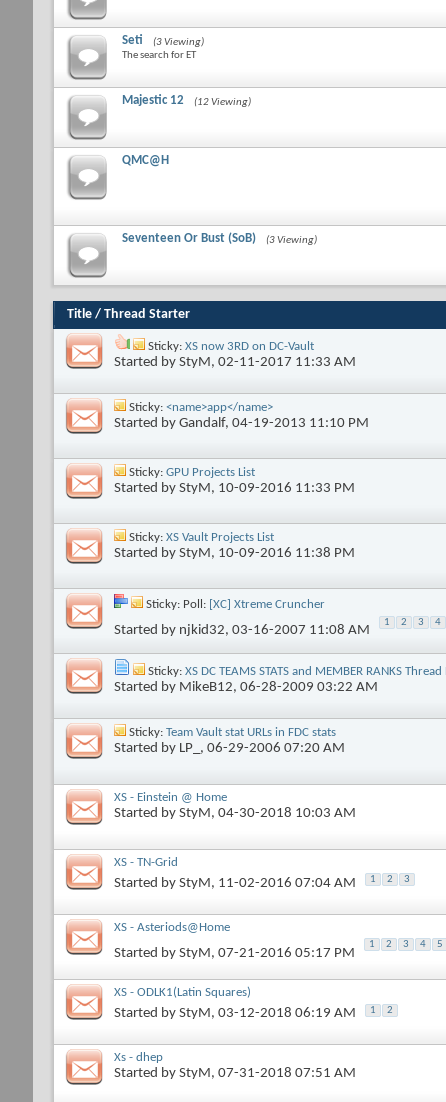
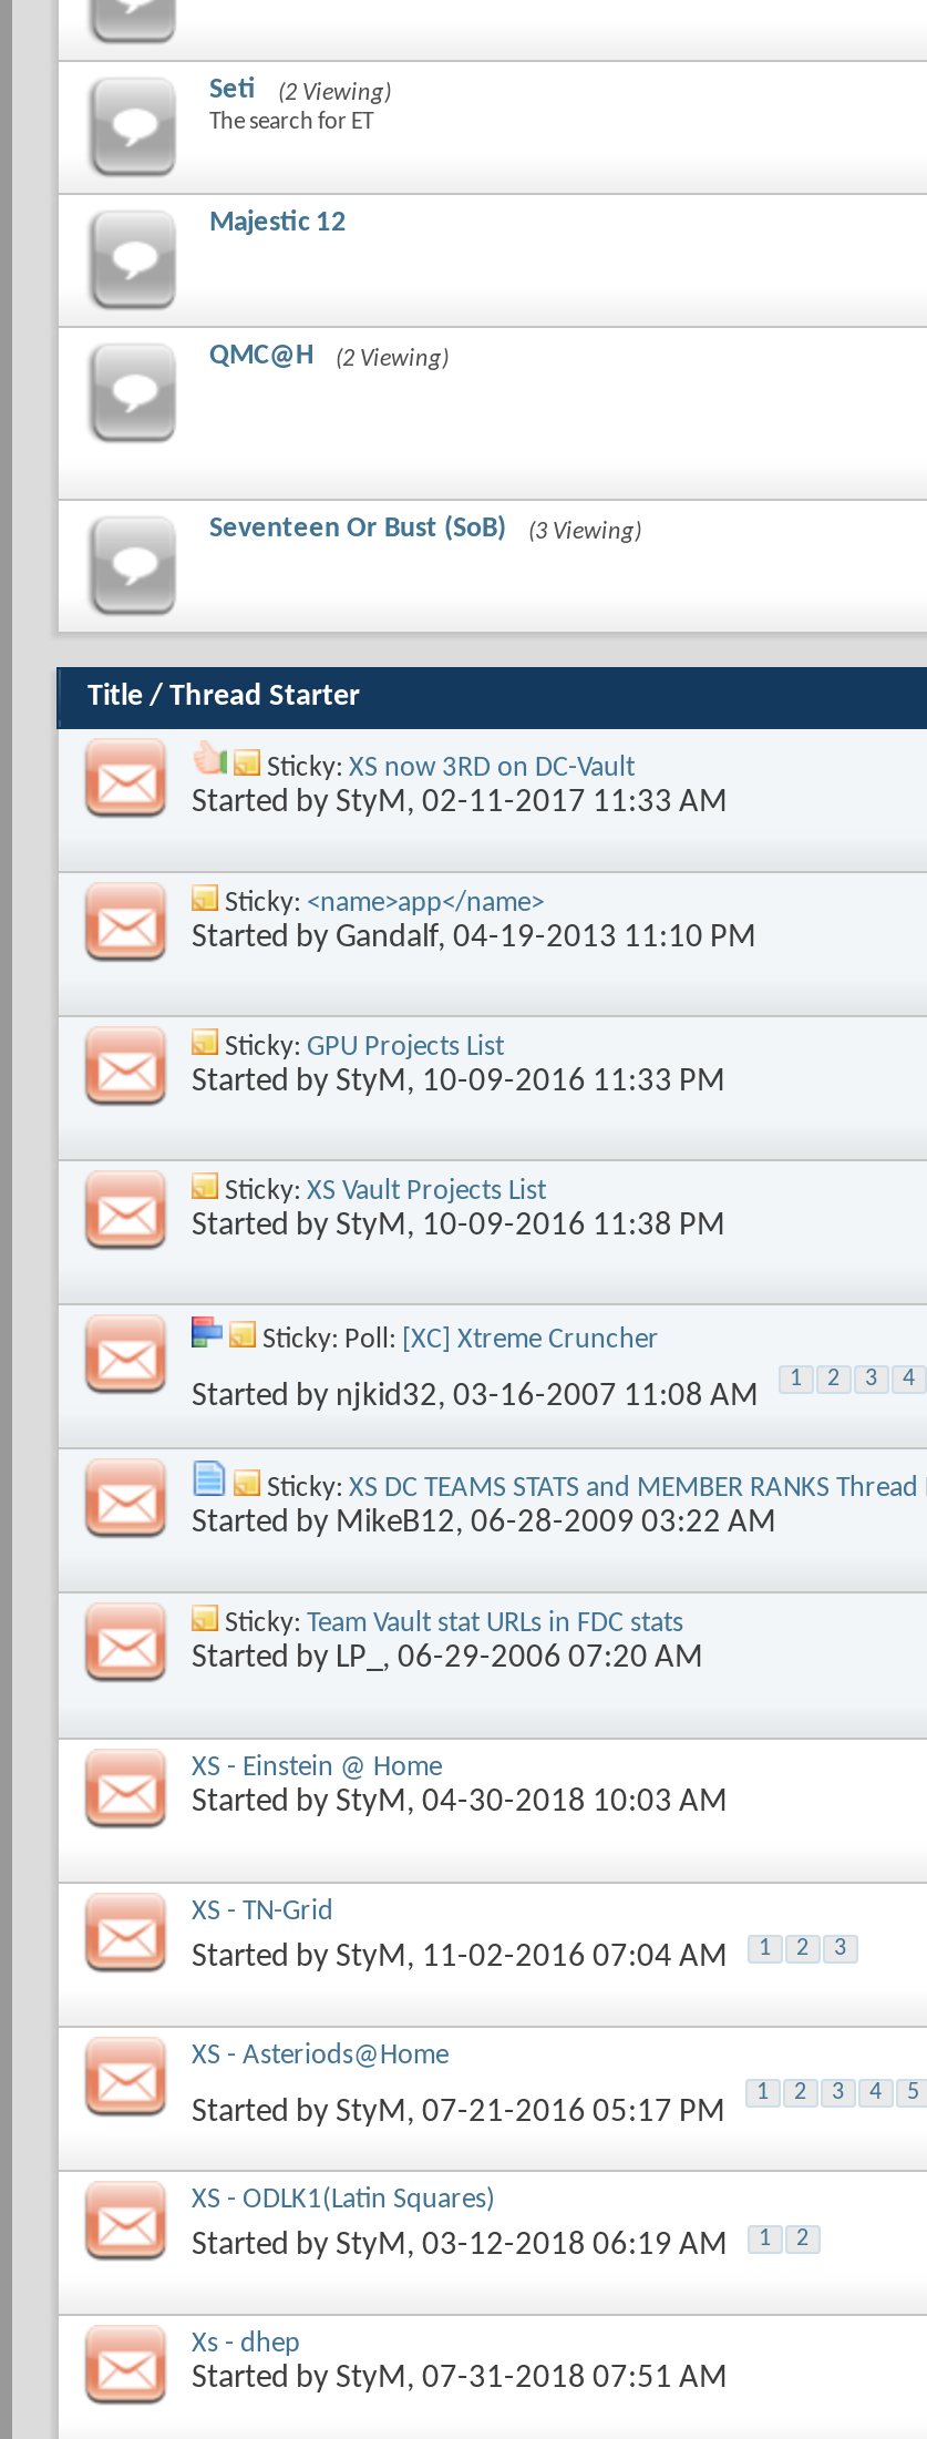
[122,34,204,48] Seti (3 Viewing) -> [209,75,391,106] Seti (2 Viewing)
[194,97,251,108] (12 Viewing) -> none
none -> [336,348,449,372] (2 Viewing)

